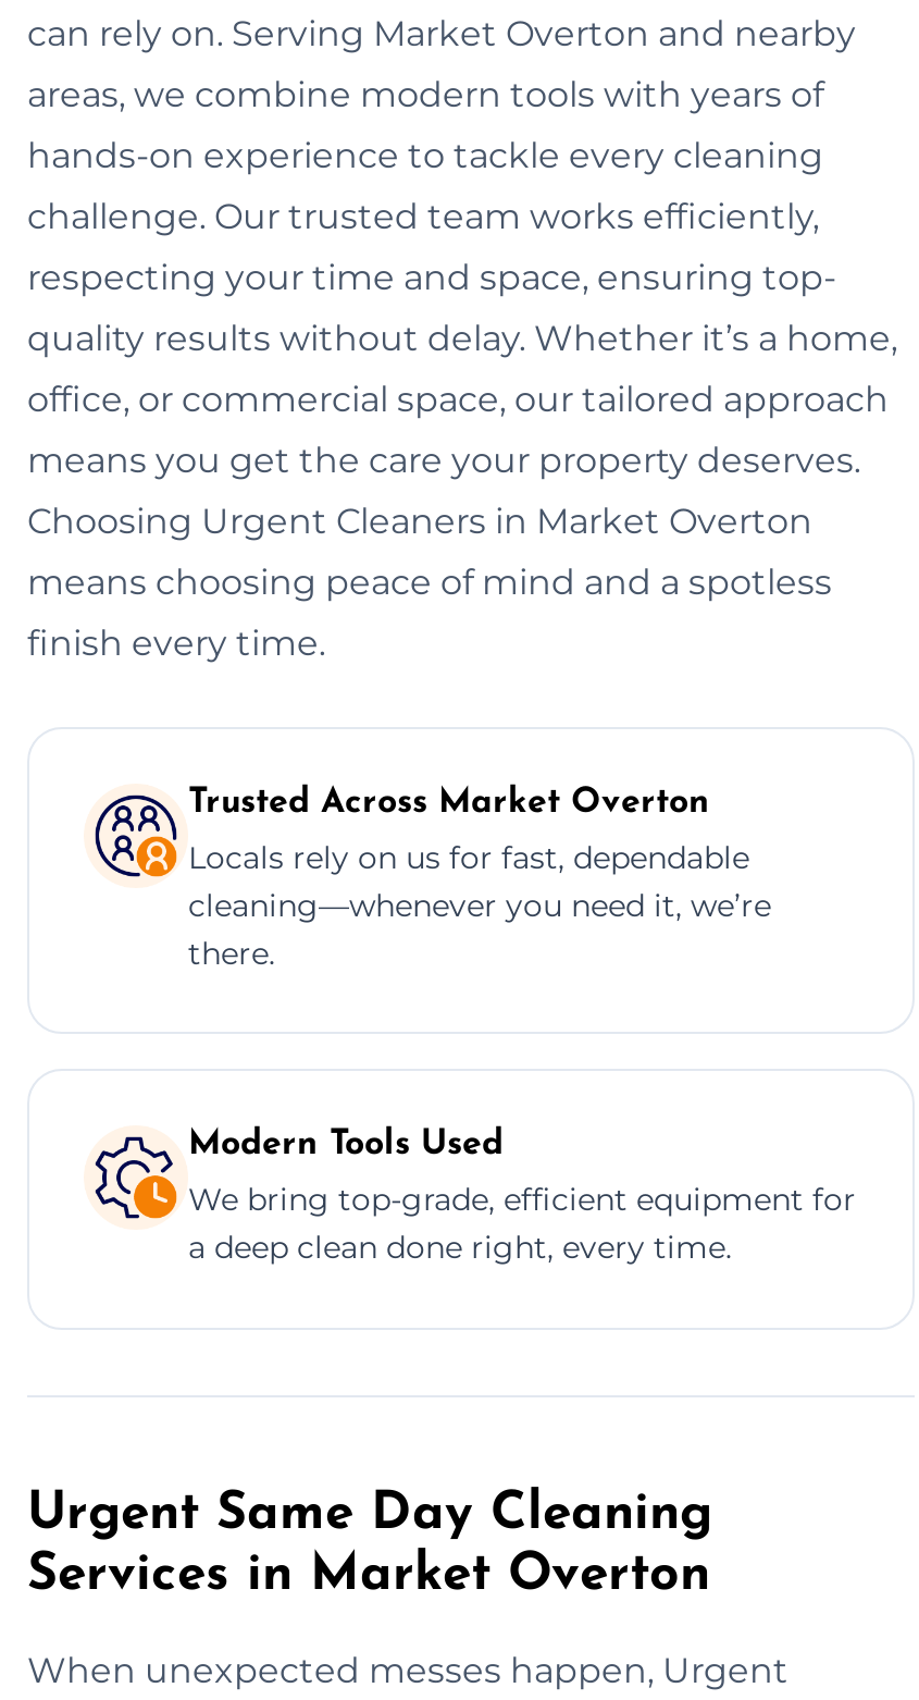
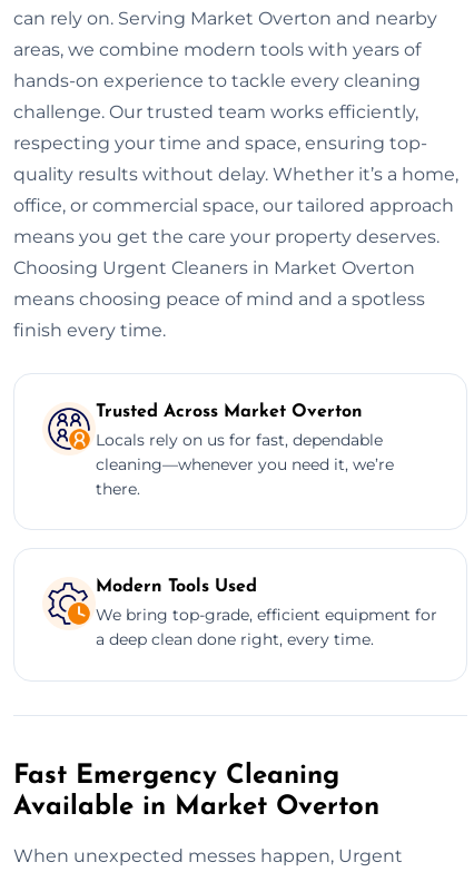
[27,1488,712,1601] Urgent Same Day Cleaning | Services in Market Overton -> [13,763,379,820] Fast Emergency Cleaning | Available in Market Overton

